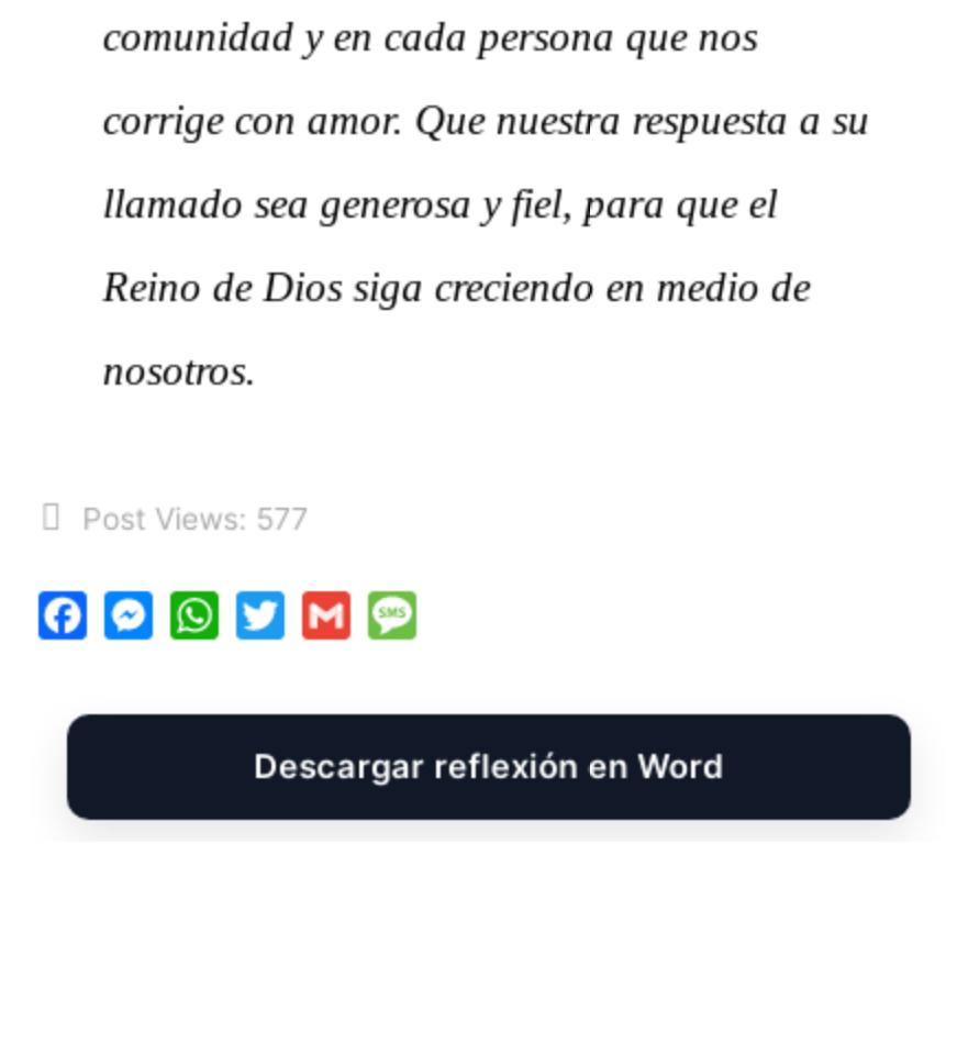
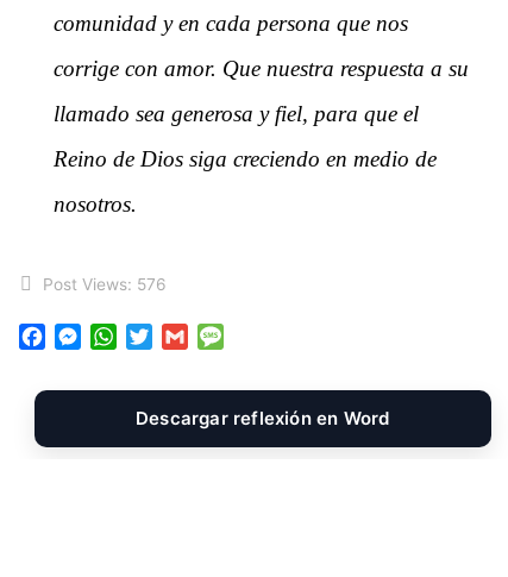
[83,502,309,537] Post Views: 577 -> [43,275,167,294] Post Views: 576

